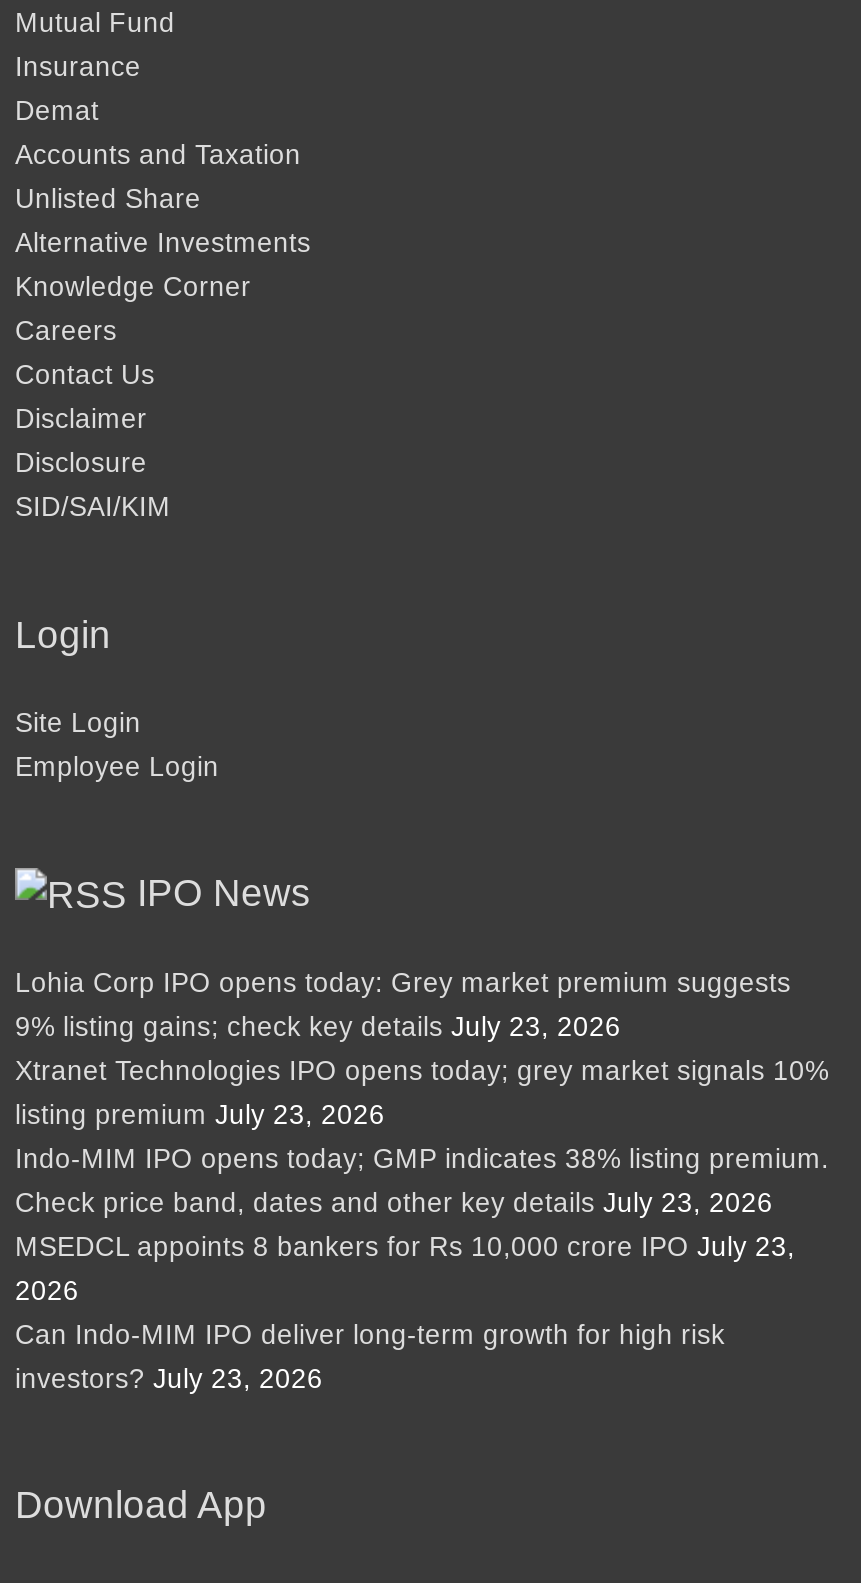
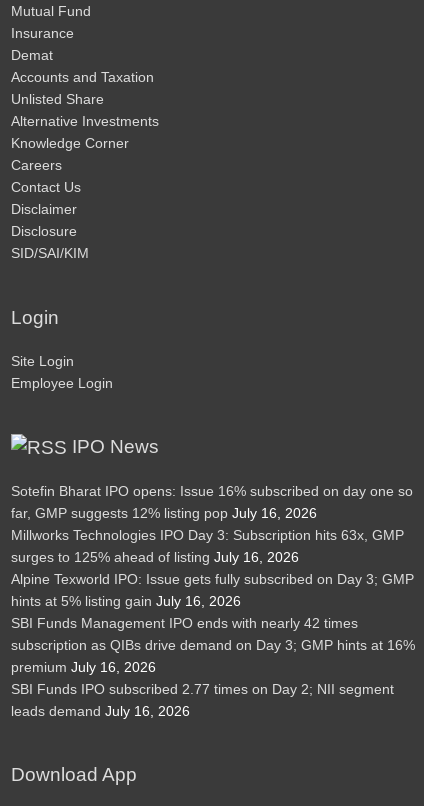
[15,968,829,1394] Lohia Corp IPO opens today: Grey market premium suggests | 9% listing gains; check key details July 23, 2026 | Xtranet Technologies IPO opens today; grey market signals 10% | listing premium July 23, 2026 | Indo-MIM IPO opens today; GMP indicates 38% listing premium. | Check price band, dates and other key details July 23, 2026 | MSEDCL appoints 8 bankers for Rs 10,000 crore IPO July 23, | 2026 | Can Indo-MIM IPO deliver long-term growth for high risk | investors? July 23, 2026 -> [11,484,415,719] Sotefin Bharat IPO opens: Issue 16% subscribed on day one so | far, GMP suggests 12% listing pop July 16, 2026 | Millworks Technologies IPO Day 3: Subscription hits 63x, GMP | surges to 125% ahead of listing July 16, 2026 | Alpine Texworld IPO: Issue gets fully subscribed on Day 3; GMP | hints at 5% listing gain July 16, 2026 | SBI Funds Management IPO ends with nearly 42 times | subscription as QIBs drive demand on Day 3; GMP hints at 16% | premium July 16, 2026 | SBI Funds IPO subscribed 2.77 times on Day 2; NII segment | leads demand July 16, 2026

